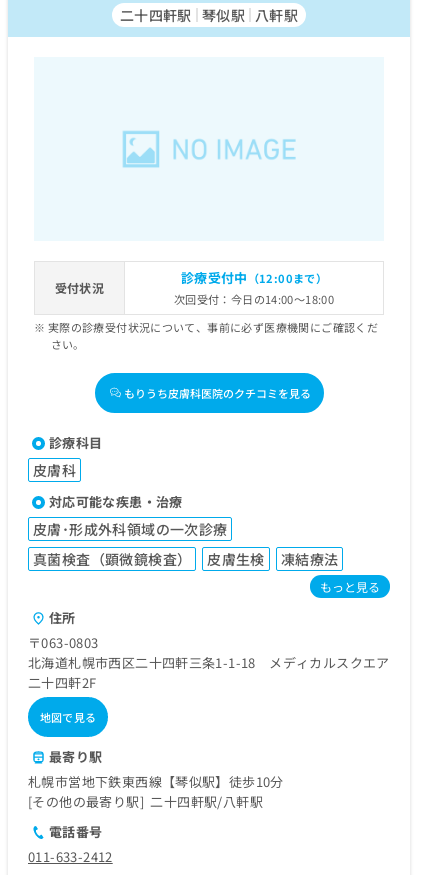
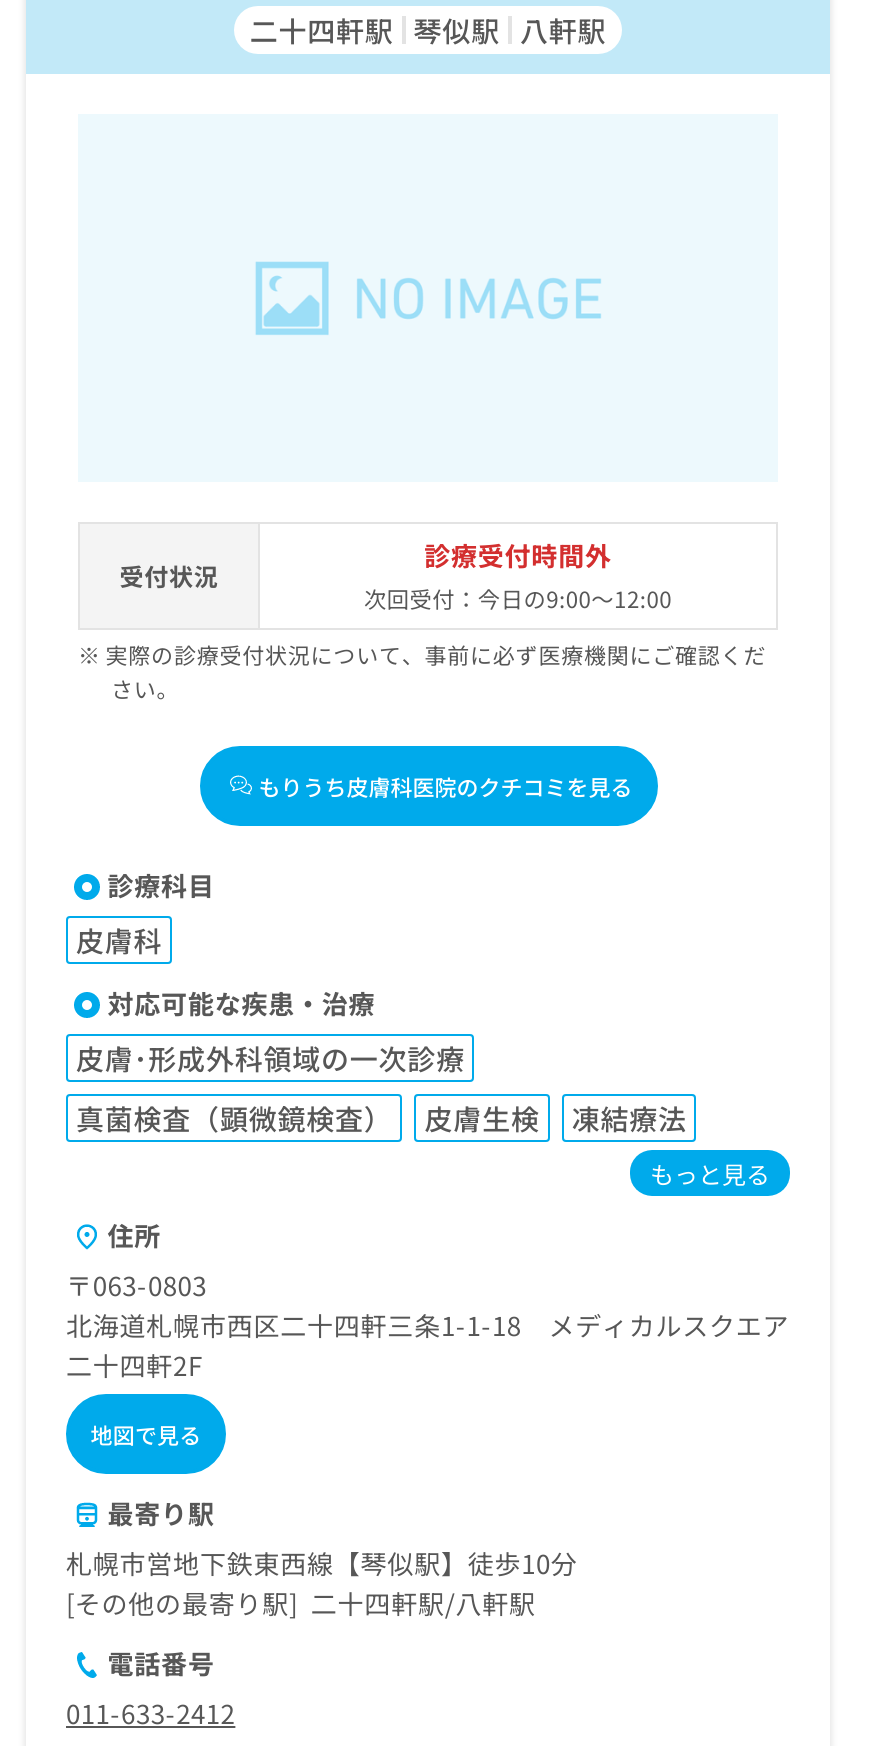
[174,268,334,307] 診療受付中（12:00まで） | 次回受付：今日の14:00～18:00 -> [364,536,672,614] 診療受付時間外 | 次回受付：今日の9:00～12:00

